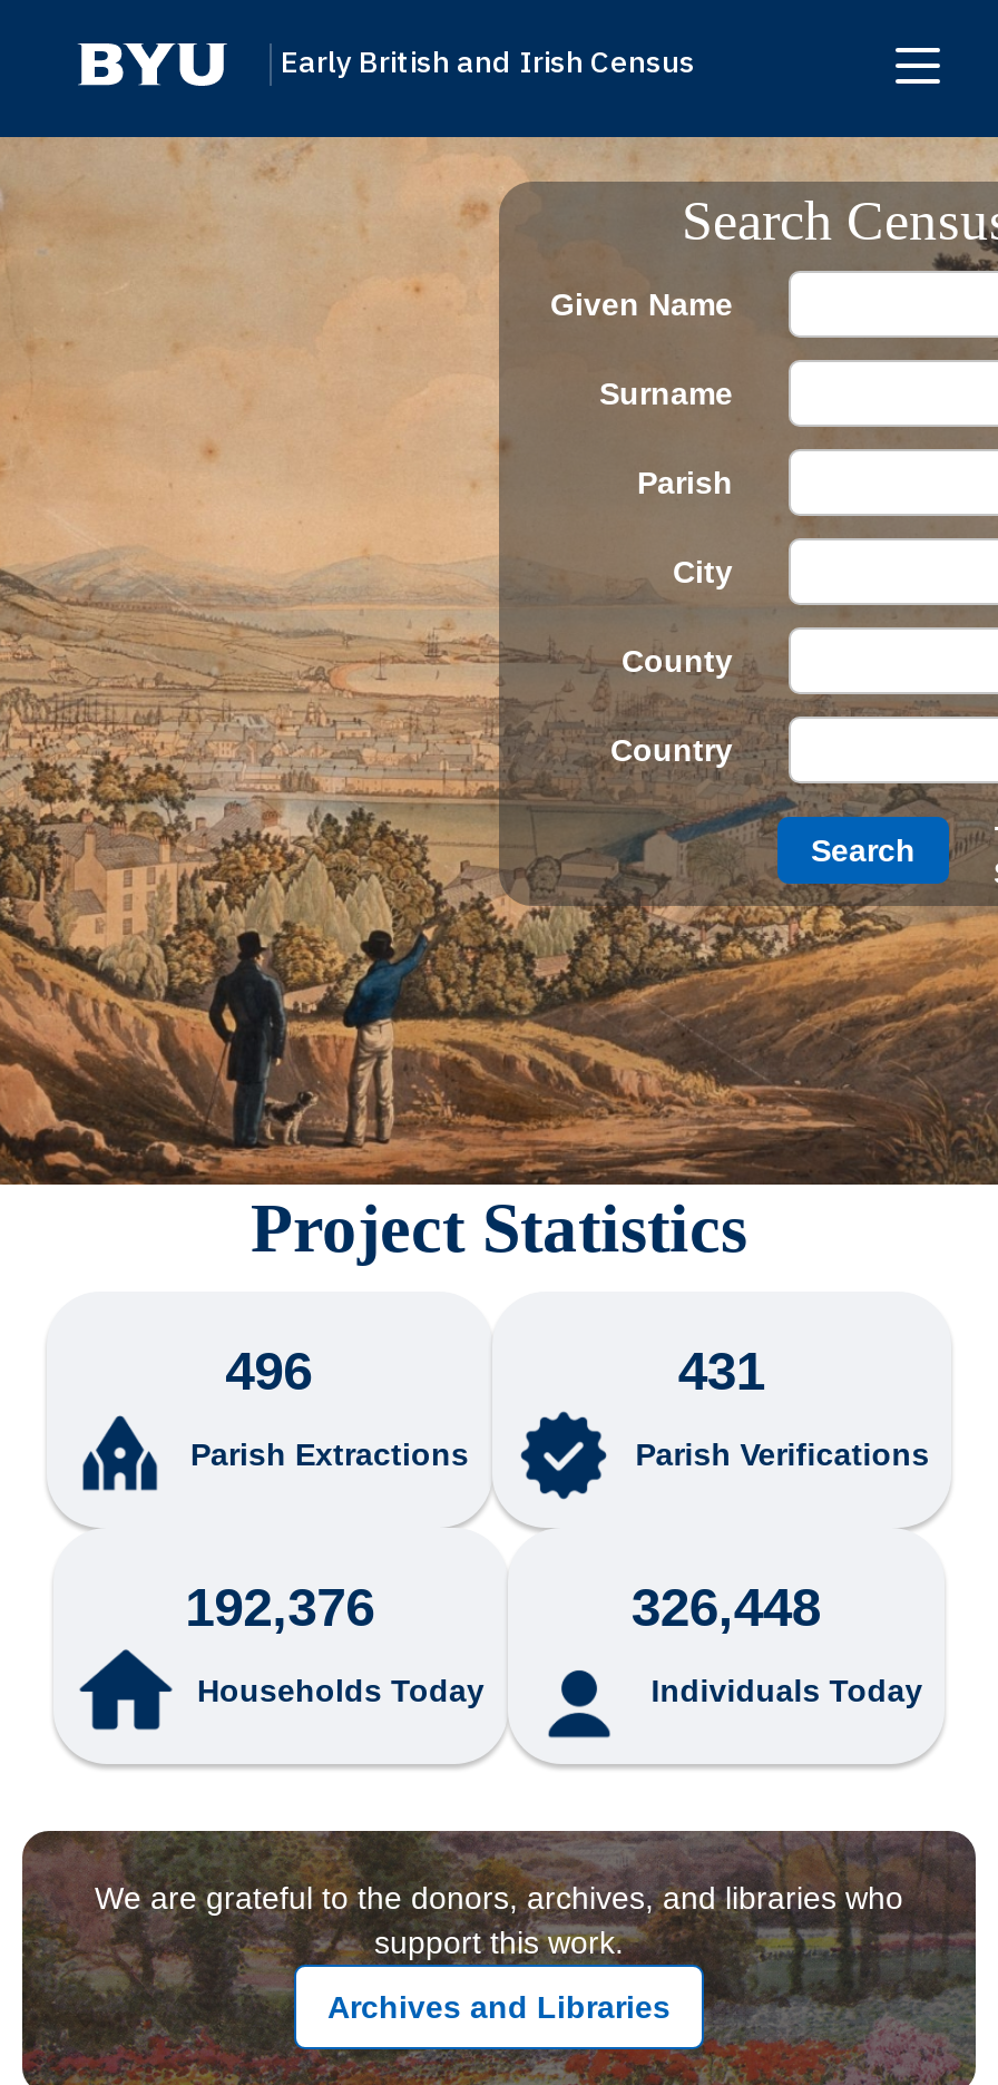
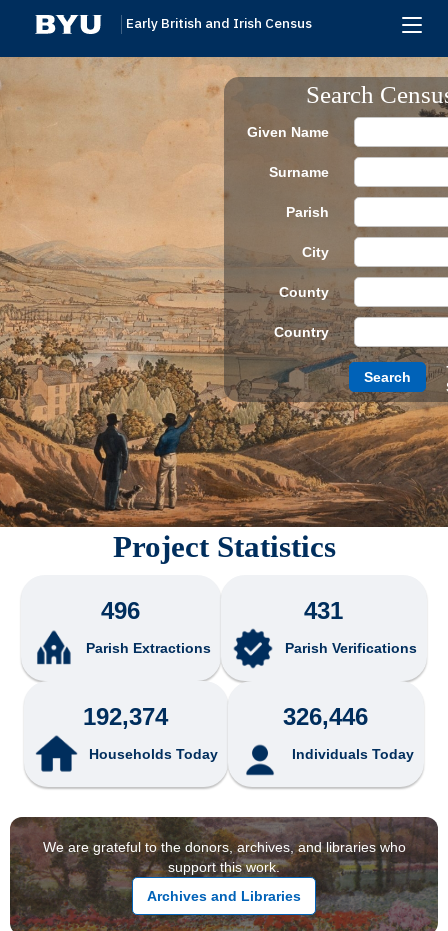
[185,1576,374,1637] 192,376 -> [83,703,168,730] 192,374
[631,1576,821,1637] 326,448 -> [283,703,368,730] 326,446

